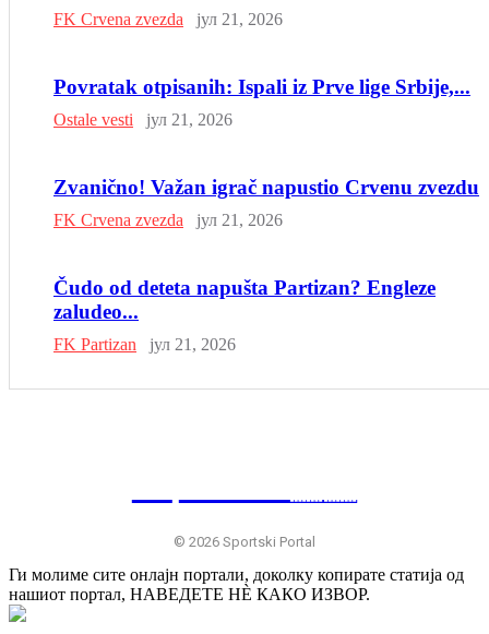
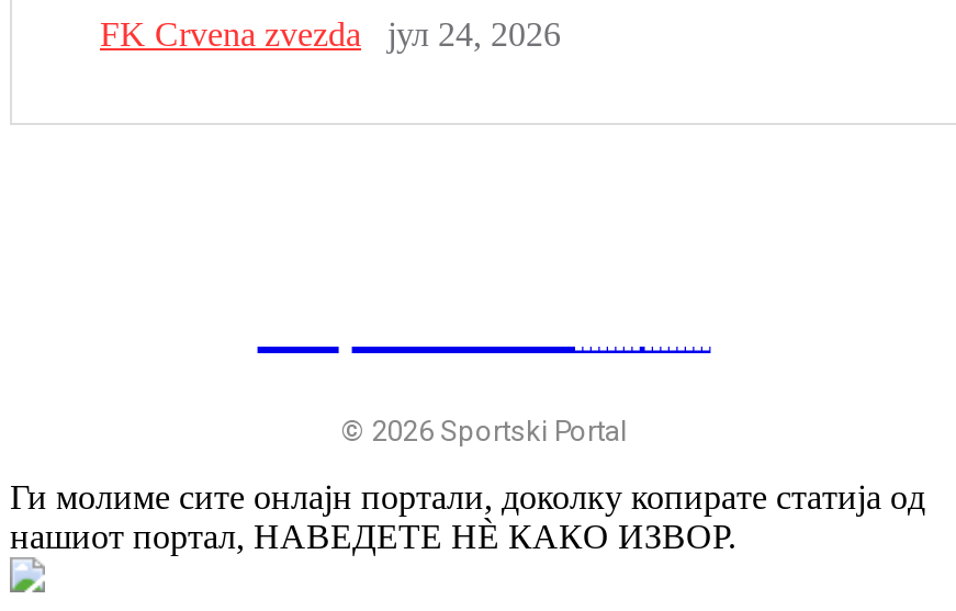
[53,10,479,354] јул 21, 2026 | Povratak otpisanih: Ispali iz Prve lige Srbije,... | Ostale vesti | јул 21, 2026 | Zvanično! Važan igrač napustio Crvenu zvezdu | FK Crvena zvezda | јул 21, 2026 | Čudo od deteta napušta Partizan? Engleze | zaludeo... | FK Partizan | јул 21, 2026 -> [387,16,561,53] јул 24, 2026

